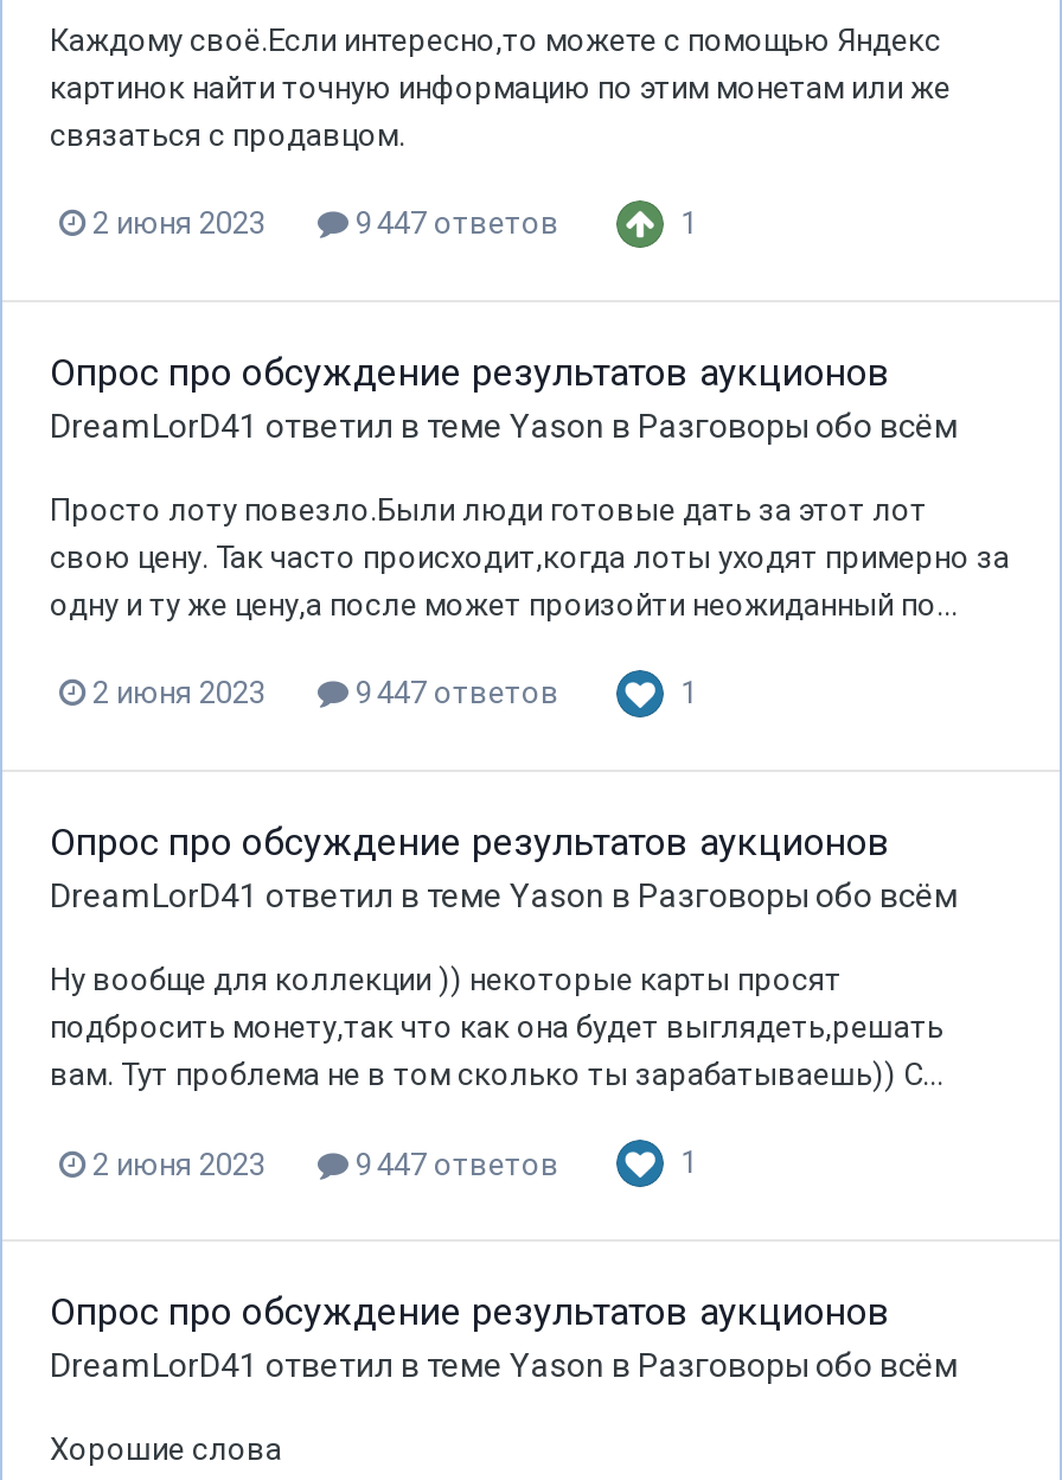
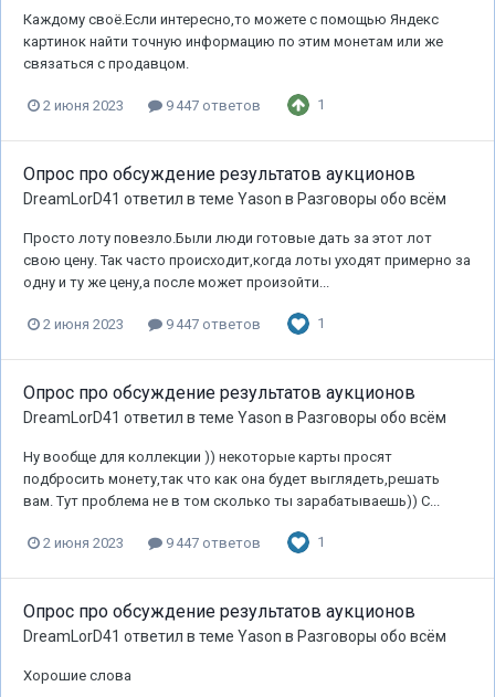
[50,587,958,623] одну и ту же цену,а после может произойти неожиданный по... -> [23,274,329,291] одну и ту же цену,а после может произойти...

